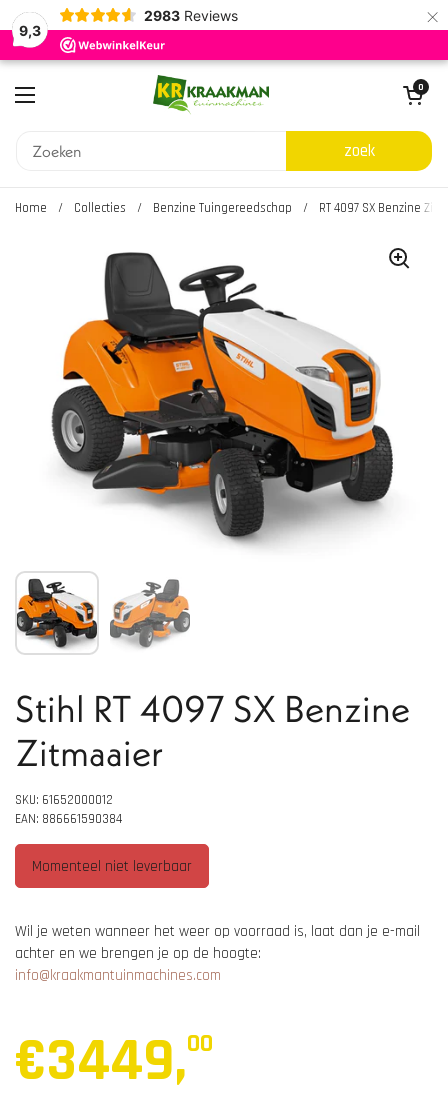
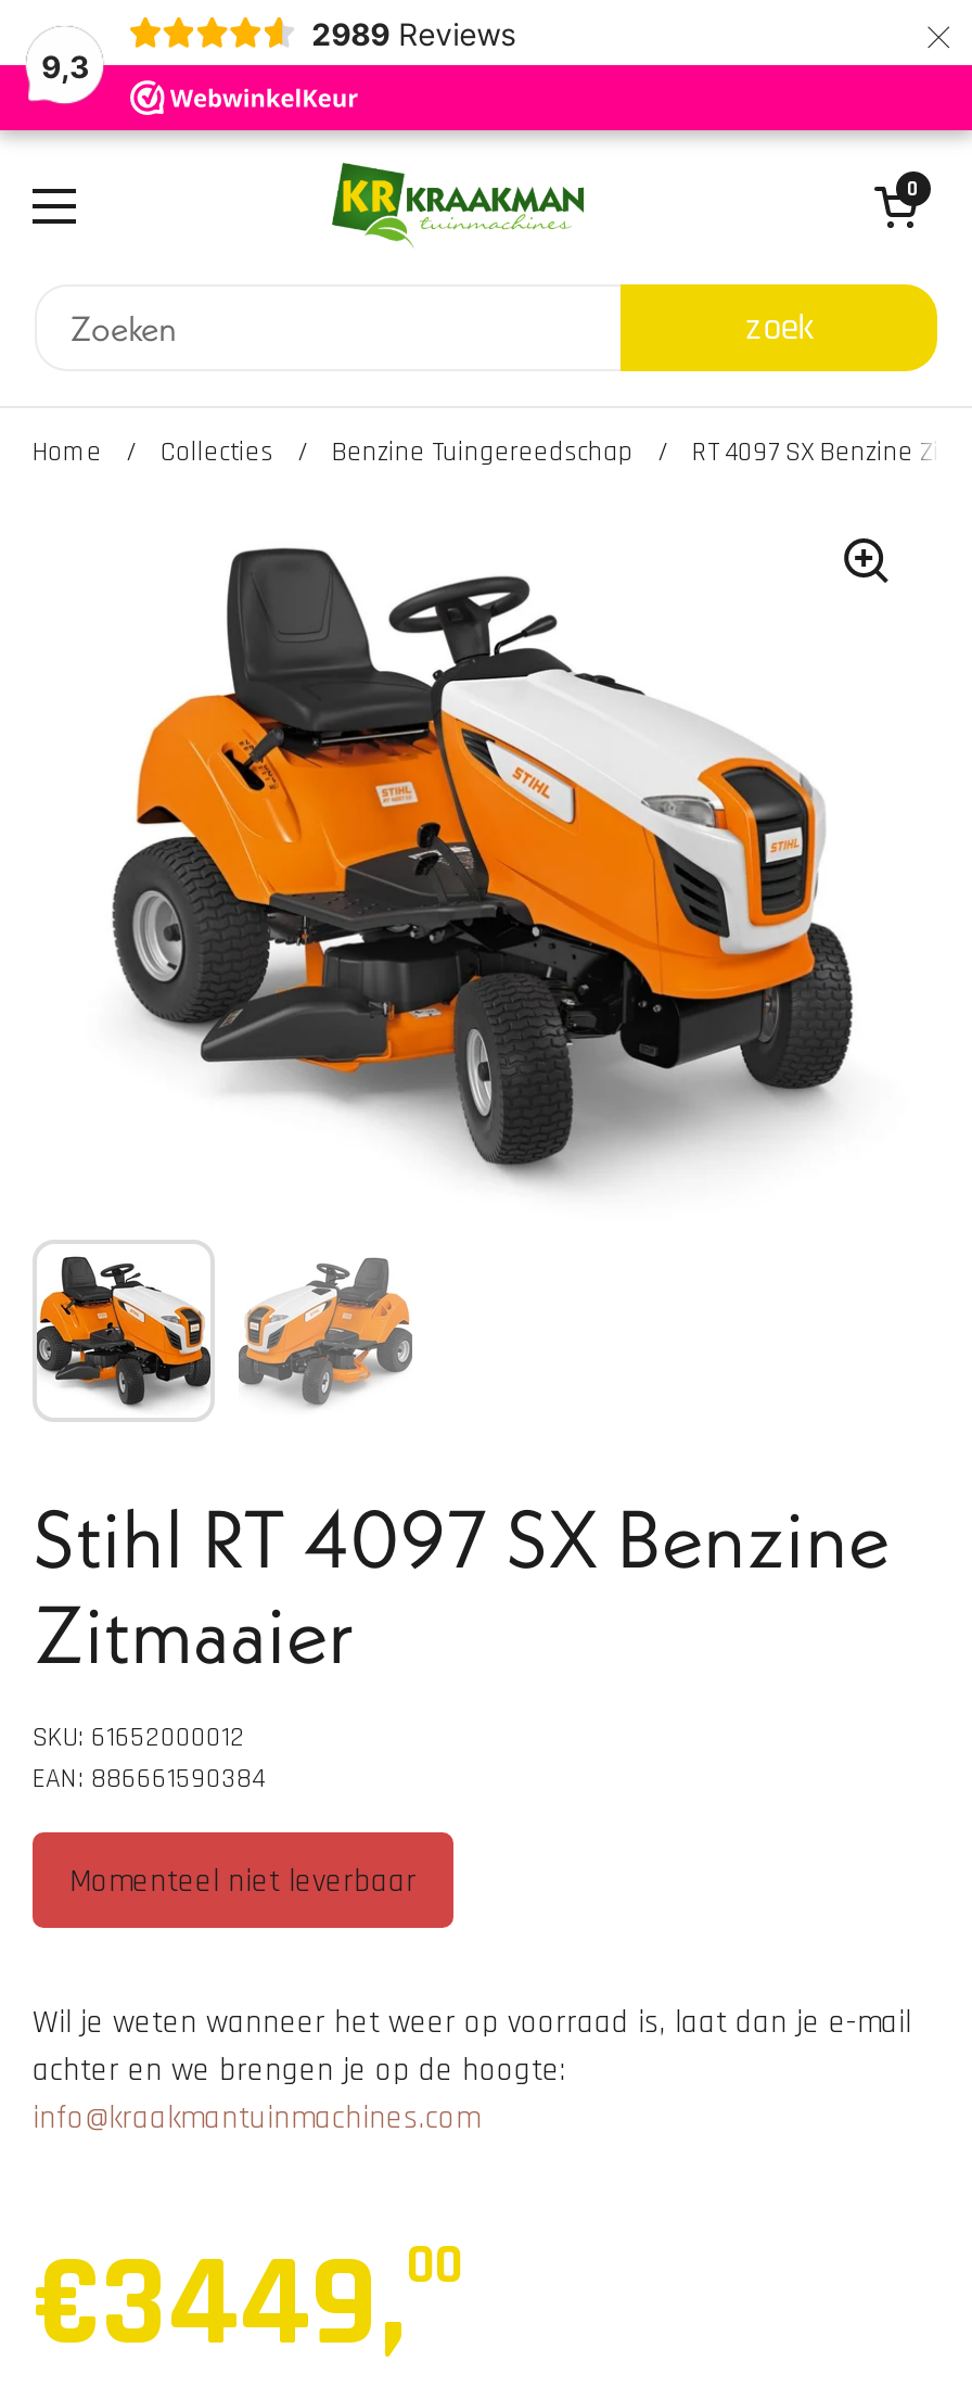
[144,6,238,23] 2983 Reviews -> [312,14,516,51] 2989 Reviews

